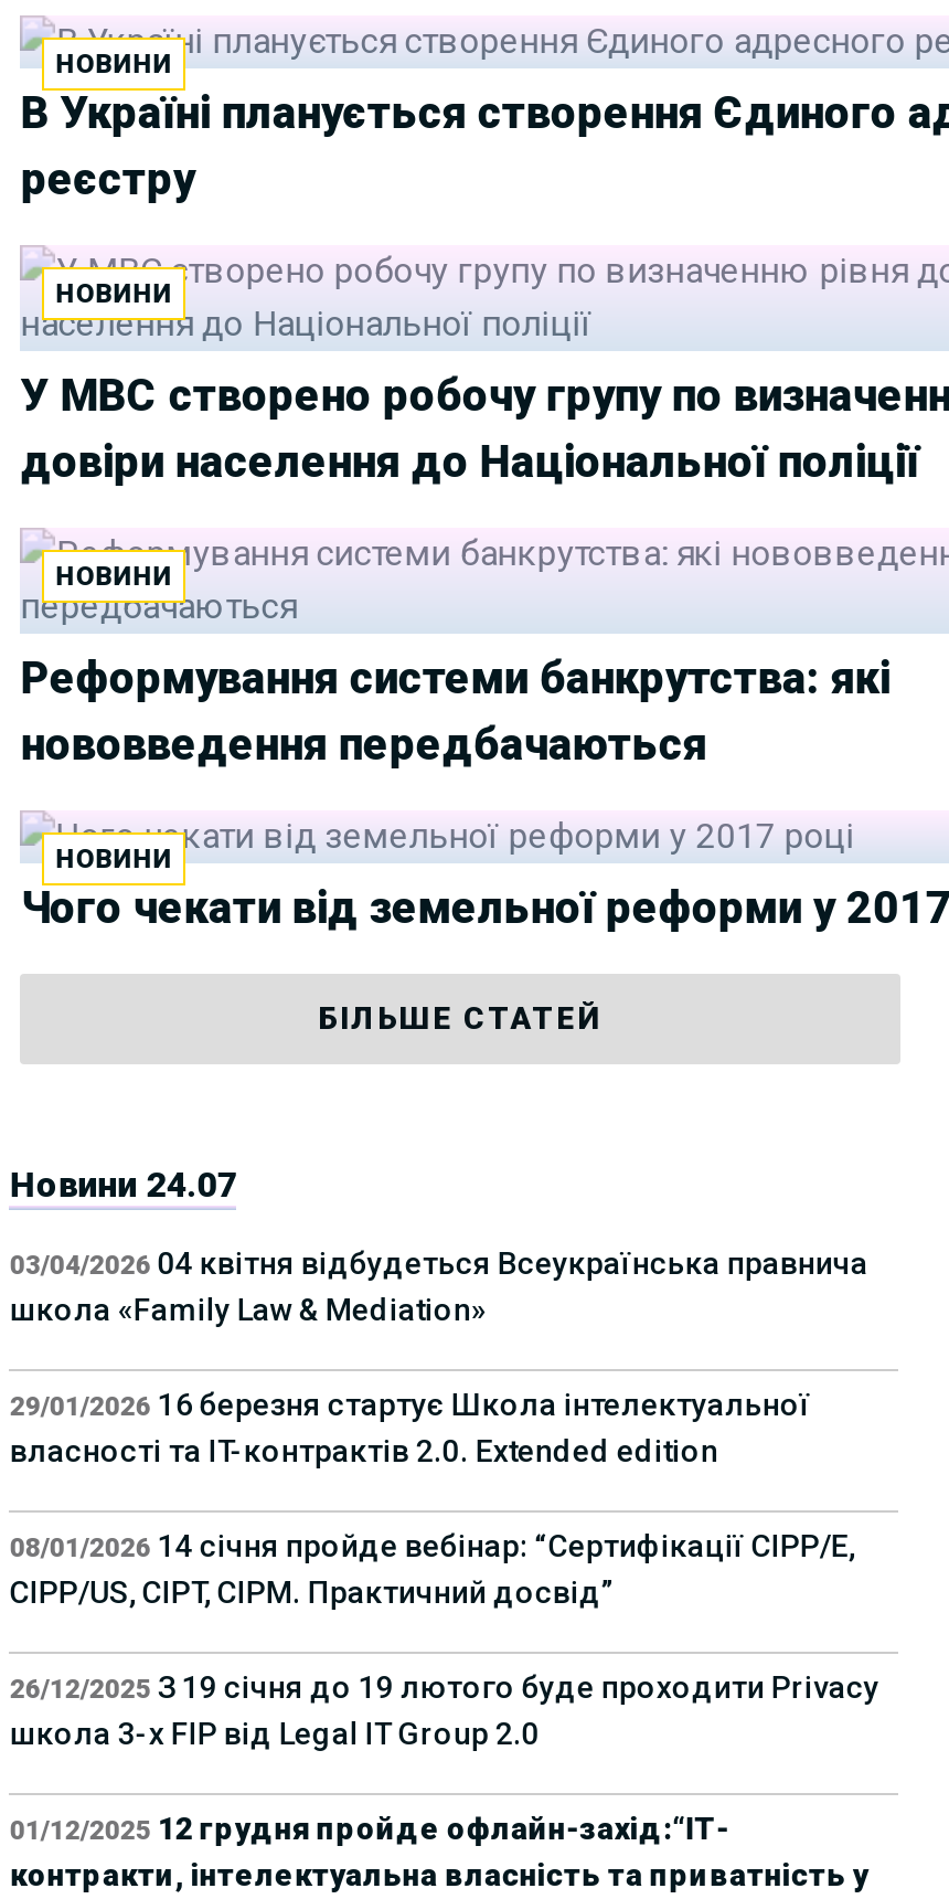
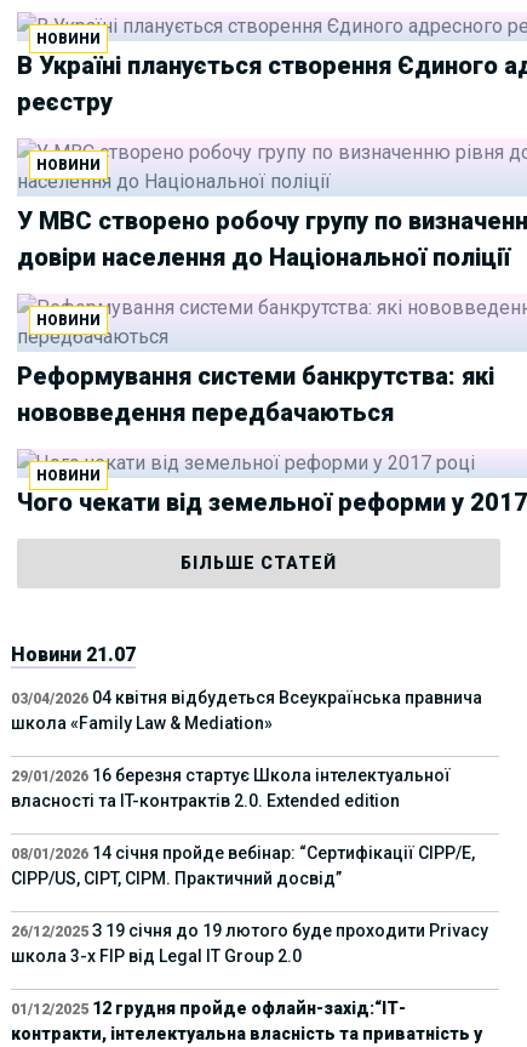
[10,1164,237,1206] Новини 24.07 -> [11,643,136,666] Новини 21.07

